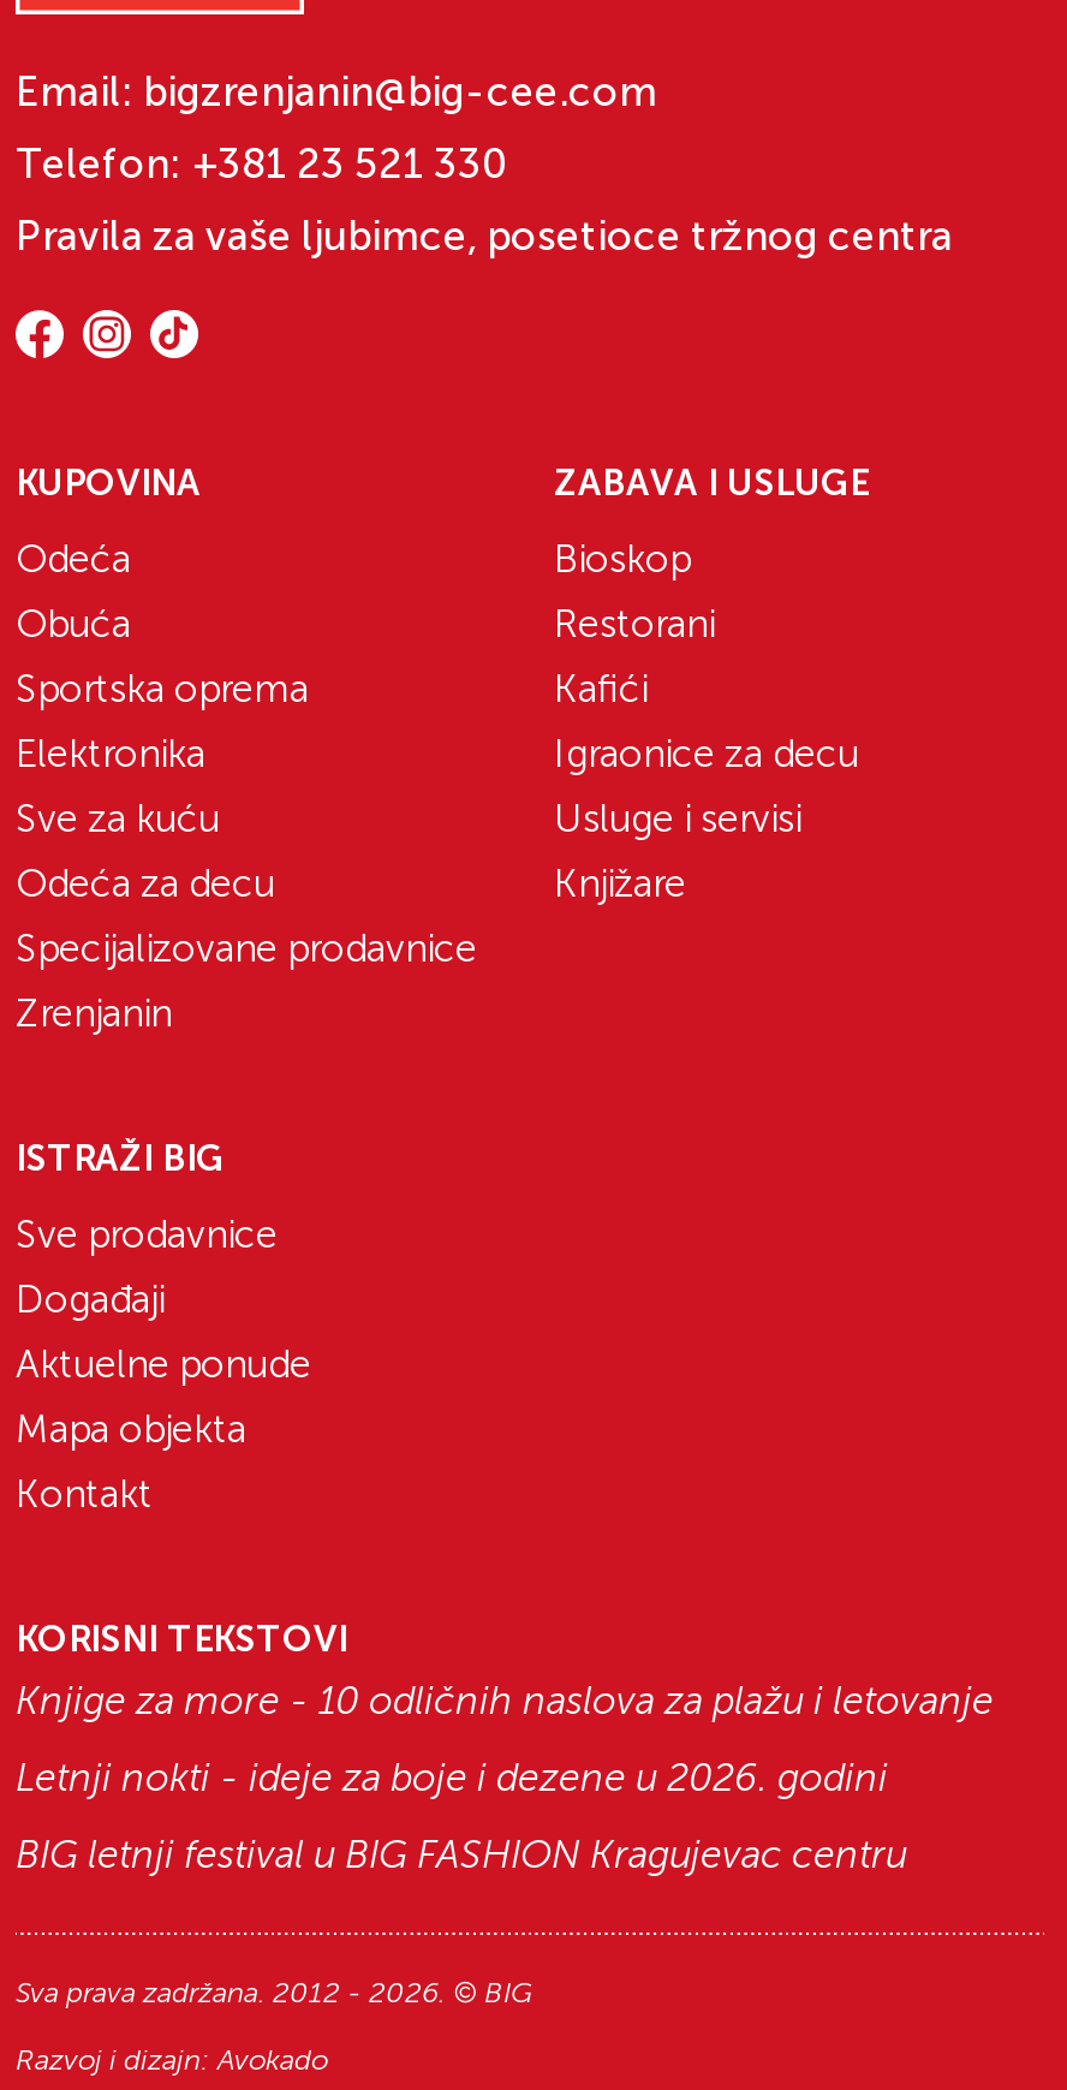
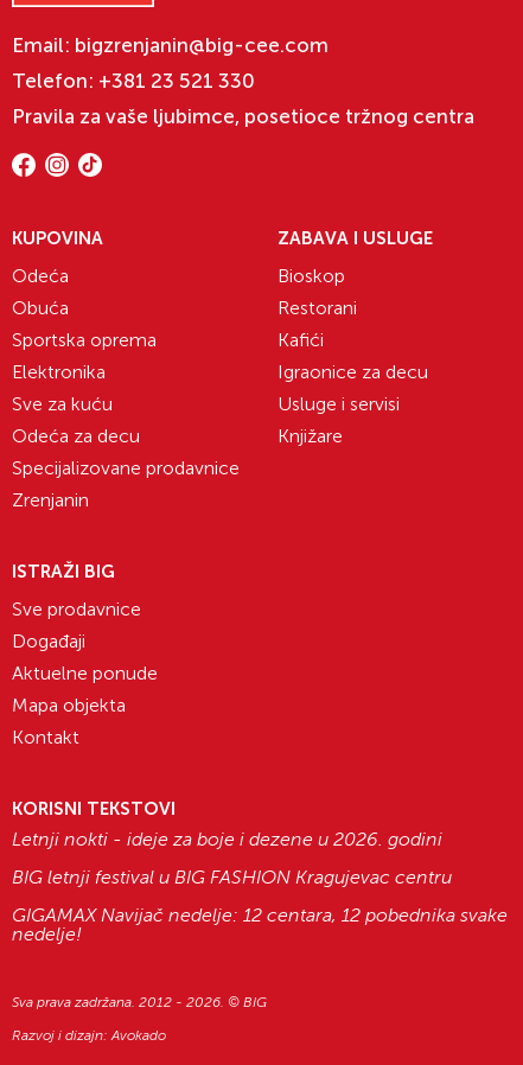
[16,1678,994,1724] Knjige za more - 10 odličnih naslova za plažu i letovanje -> none
moved [16,1755,907,1878] -> [12,828,452,888]: Letnji nokti - ideje za boje i dezene u 2026. godini | BIG letnji festival u BIG FASHION Kragujevac centru
none -> [12,904,508,945] GIGAMAX Navijač nedelje: 12 centara, 12 pobednika svake | nedelje!

